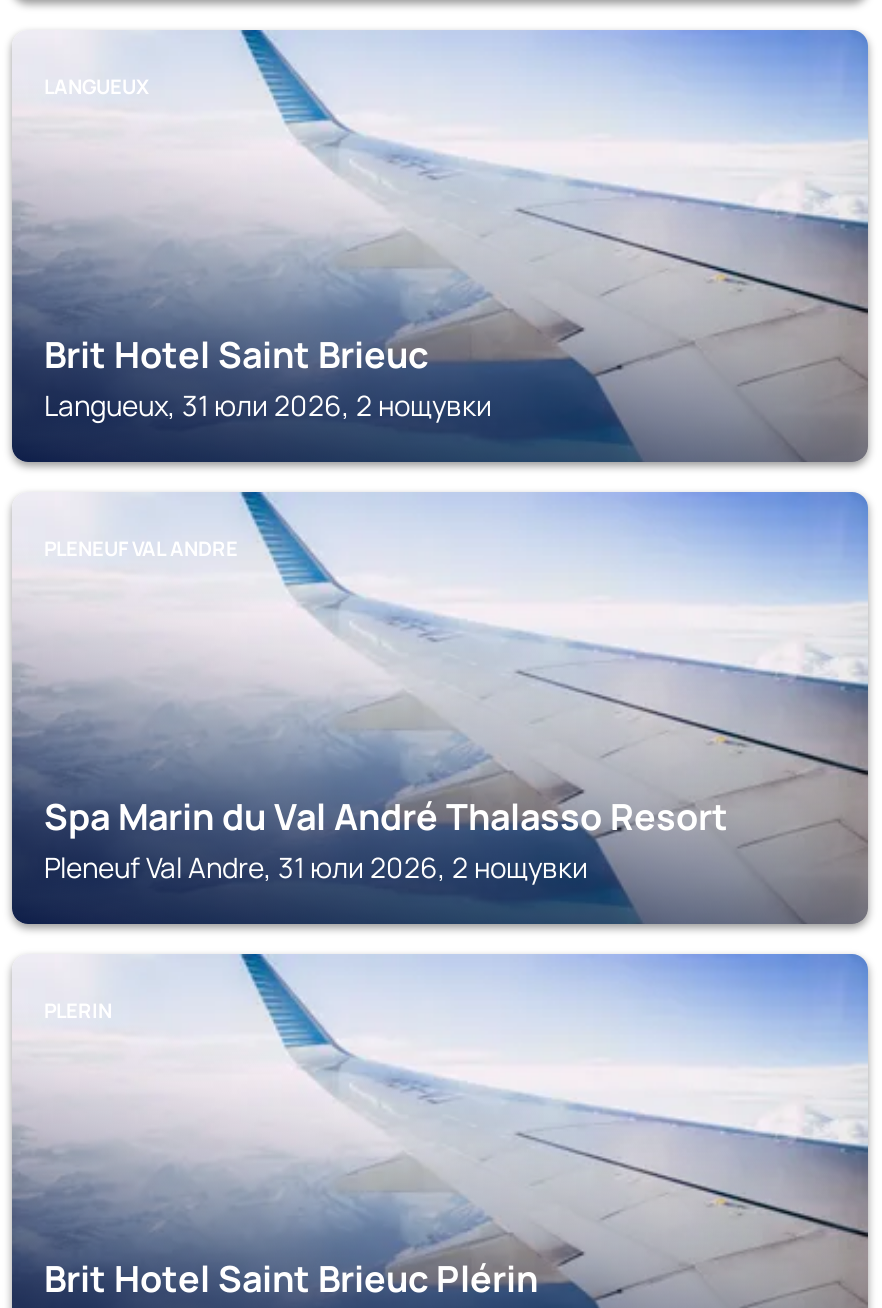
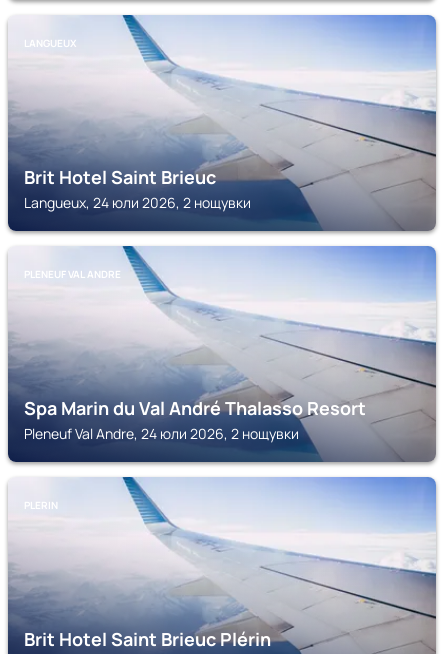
[44,386,492,424] Langueux, 31 юли 2026, 2 нощувки -> [24,193,251,212] Langueux, 24 юли 2026, 2 нощувки
[44,848,588,886] Pleneuf Val Andre, 31 юли 2026, 2 нощувки -> [24,424,299,443] Pleneuf Val Andre, 24 юли 2026, 2 нощувки

